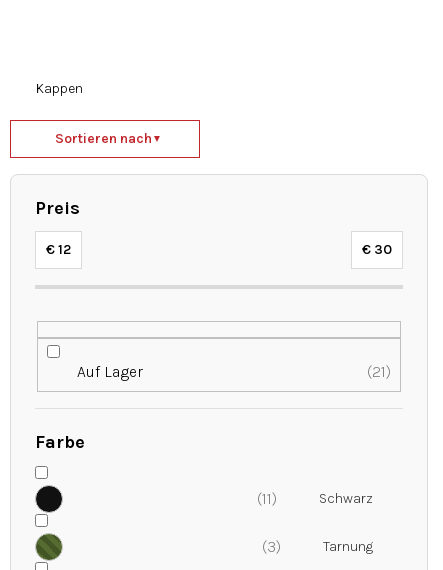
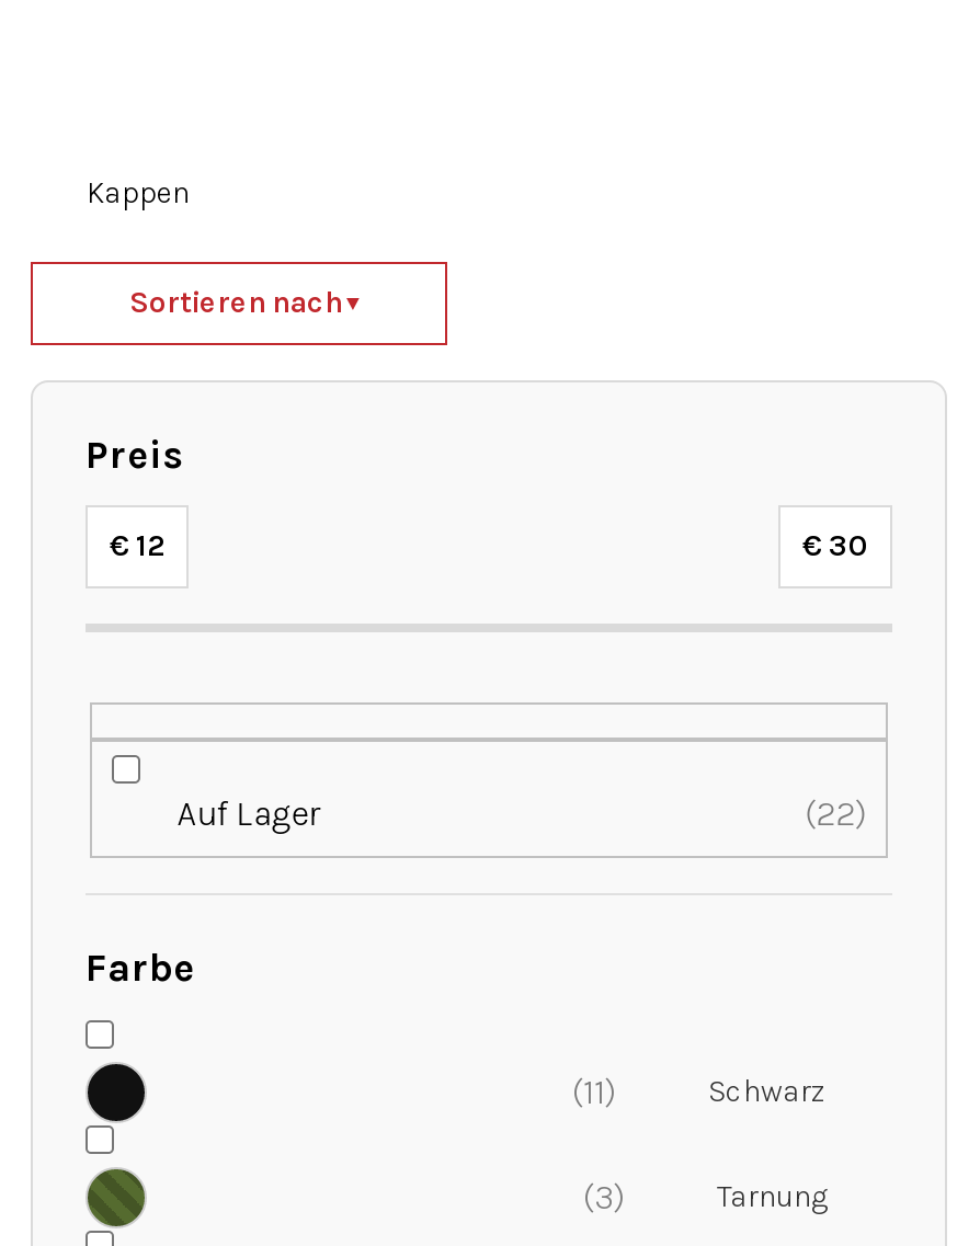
[372,362,386,381] 21 -> [816,793,855,835] 22

